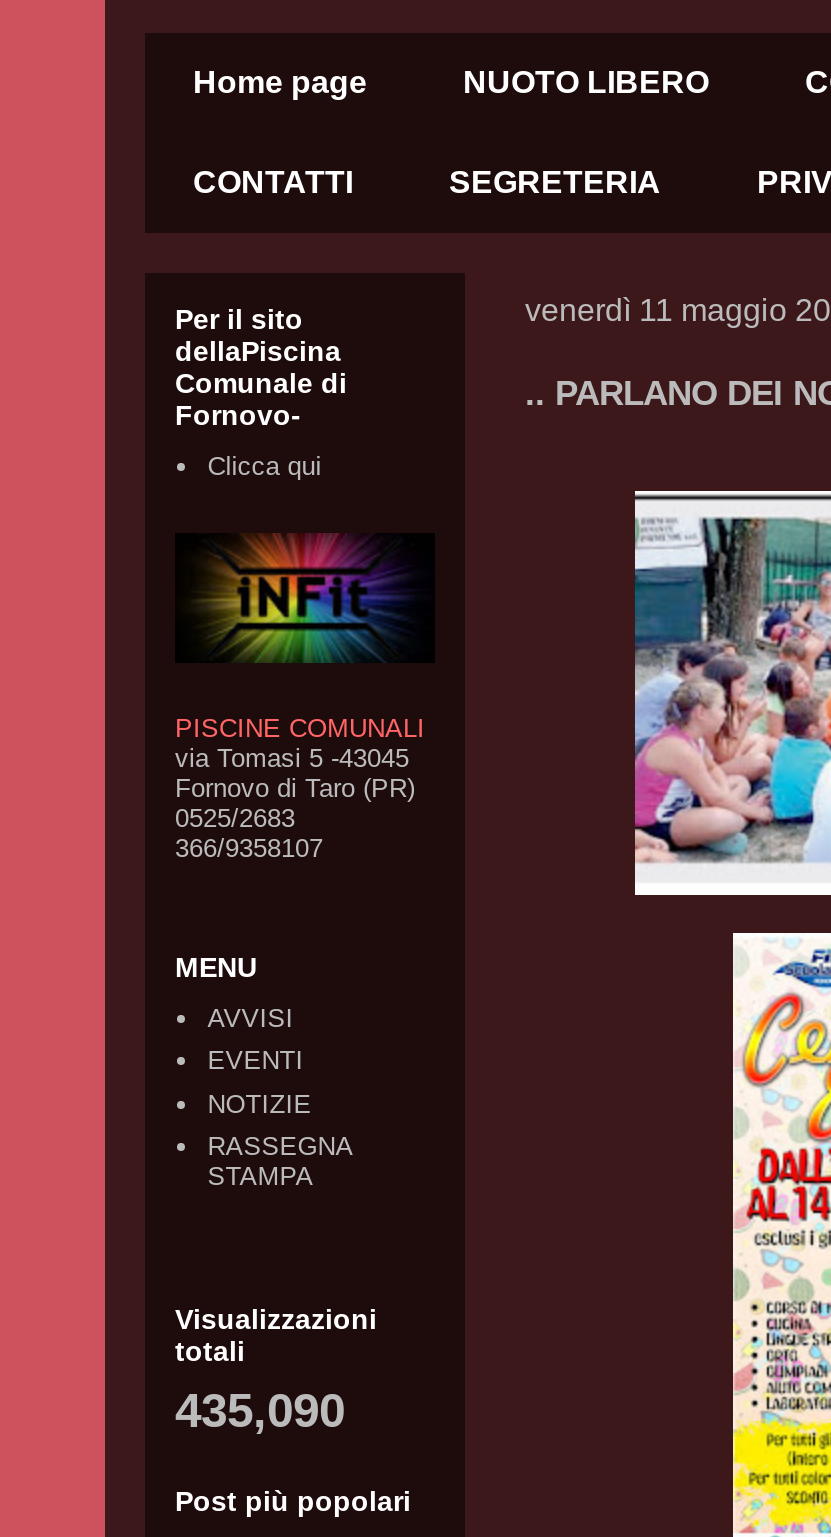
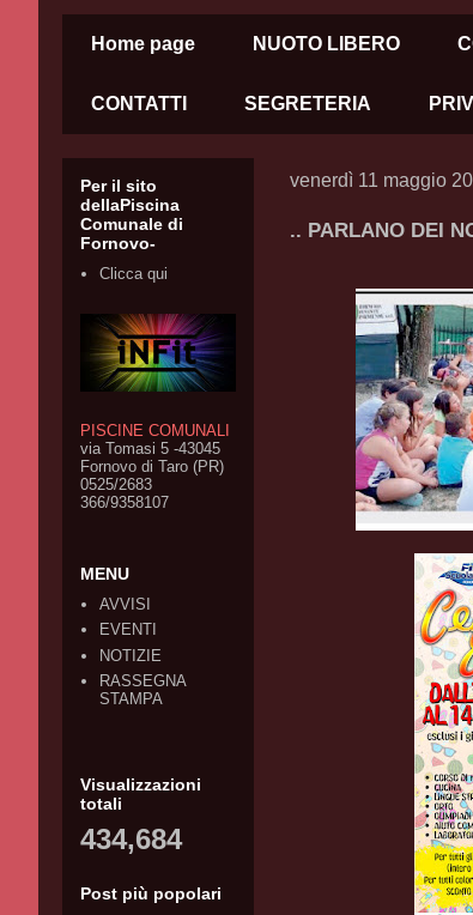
[175,1382,345,1436] 435,090 -> [80,822,182,855] 434,684

